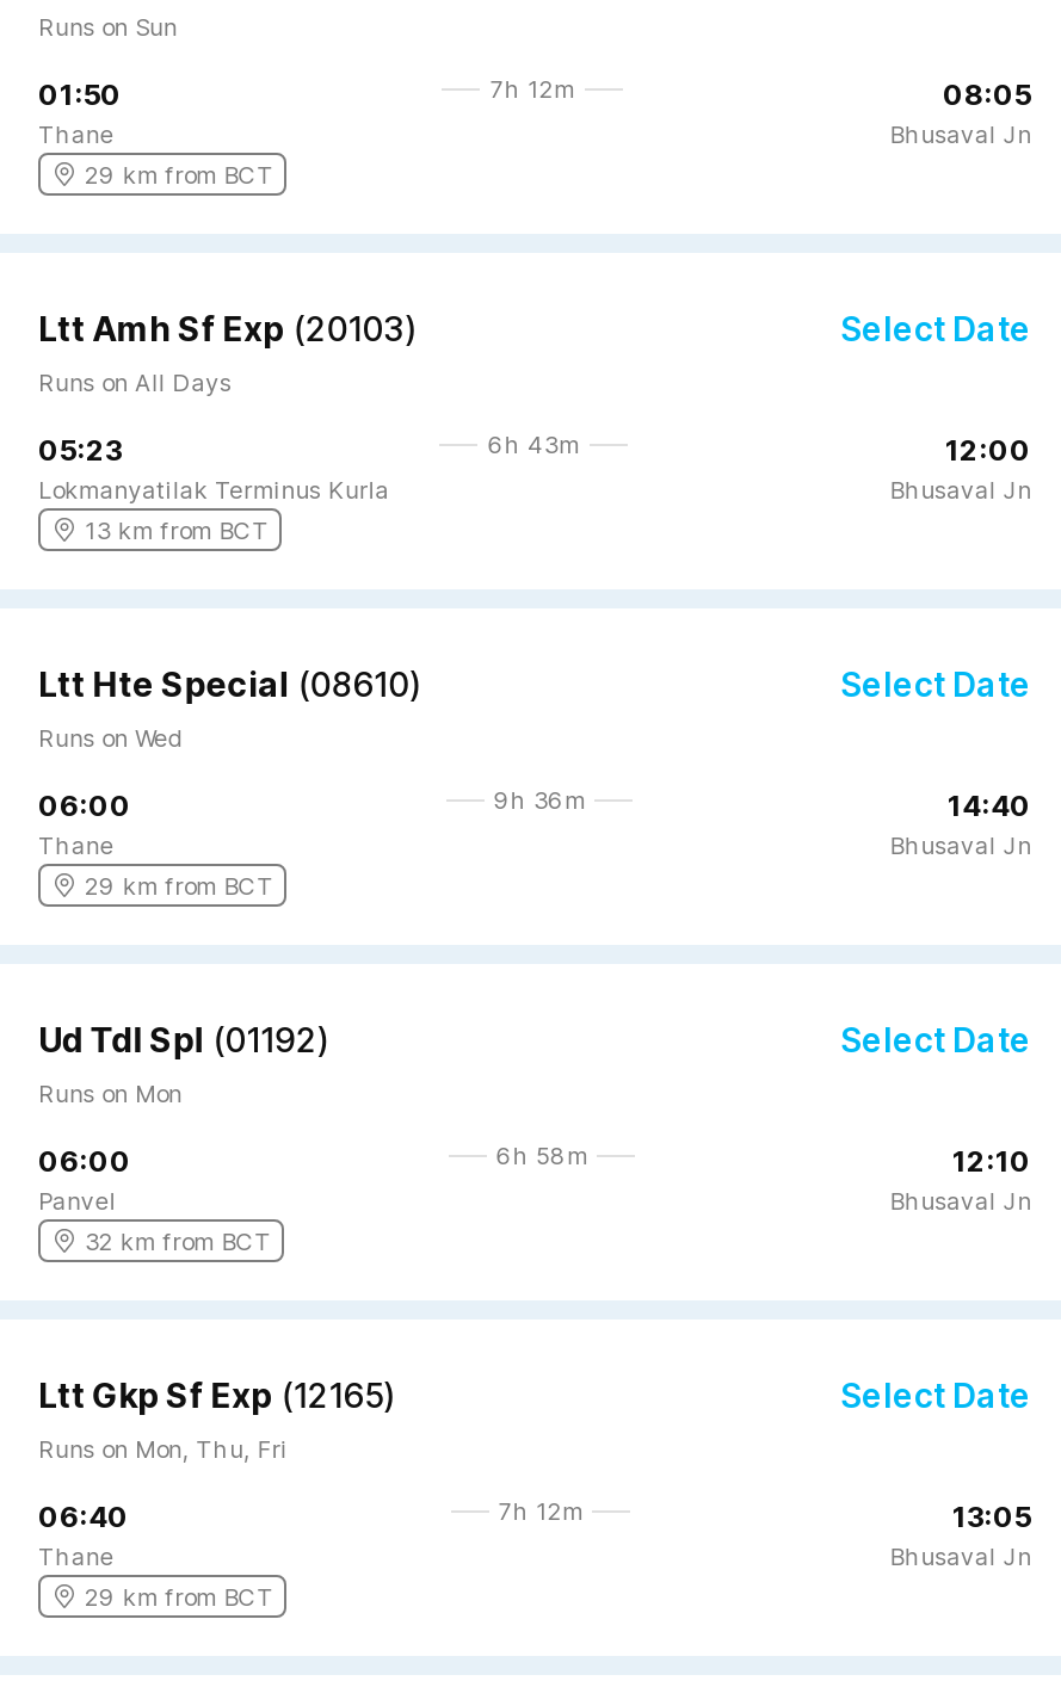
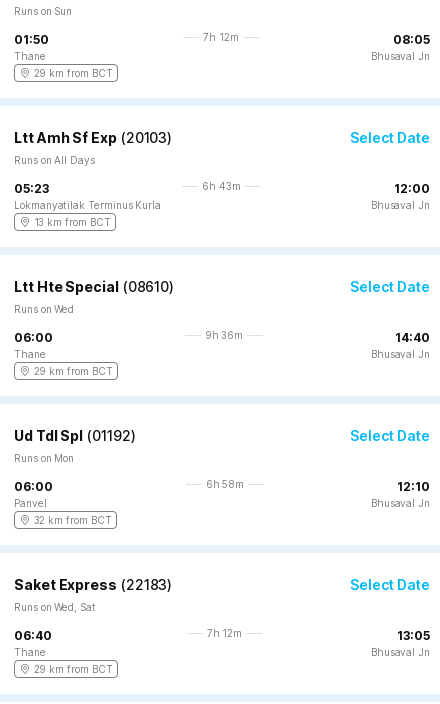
[38,1374,395,1415] Ltt Gkp Sf Exp (12165) -> [14,576,172,593] Saket Express (22183)
[38,1434,288,1463] Runs on Mon, Thu, Fri -> [14,601,96,613] Runs on Wed, Sat

